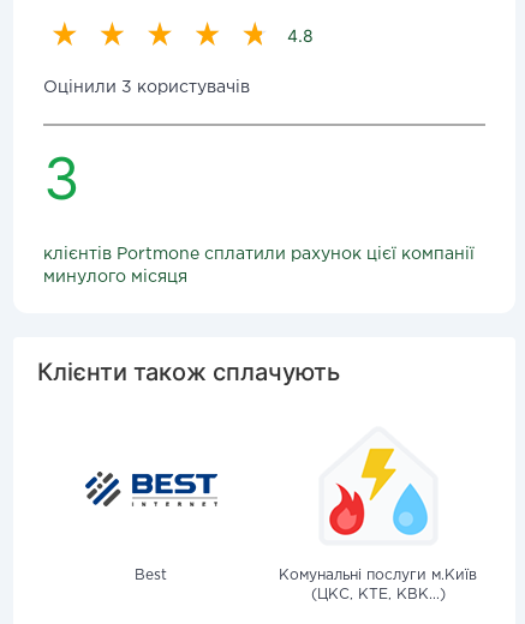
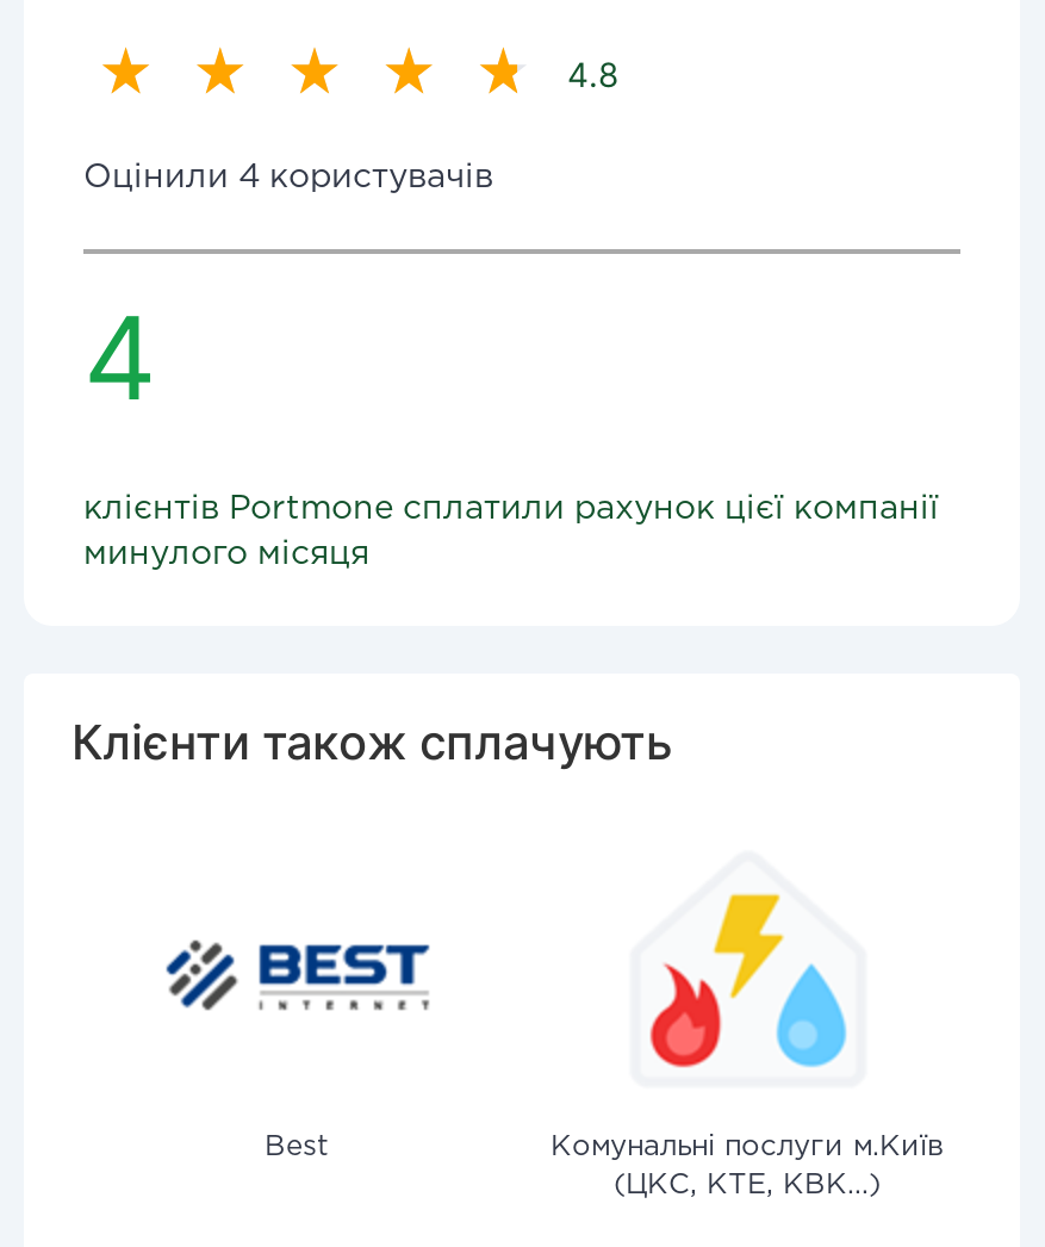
[43,80,250,95] Оцінили 3 користувачів -> [83,163,493,192] Оцінили 4 користувачів
[43,143,80,214] 3 -> [83,287,157,428] 4

